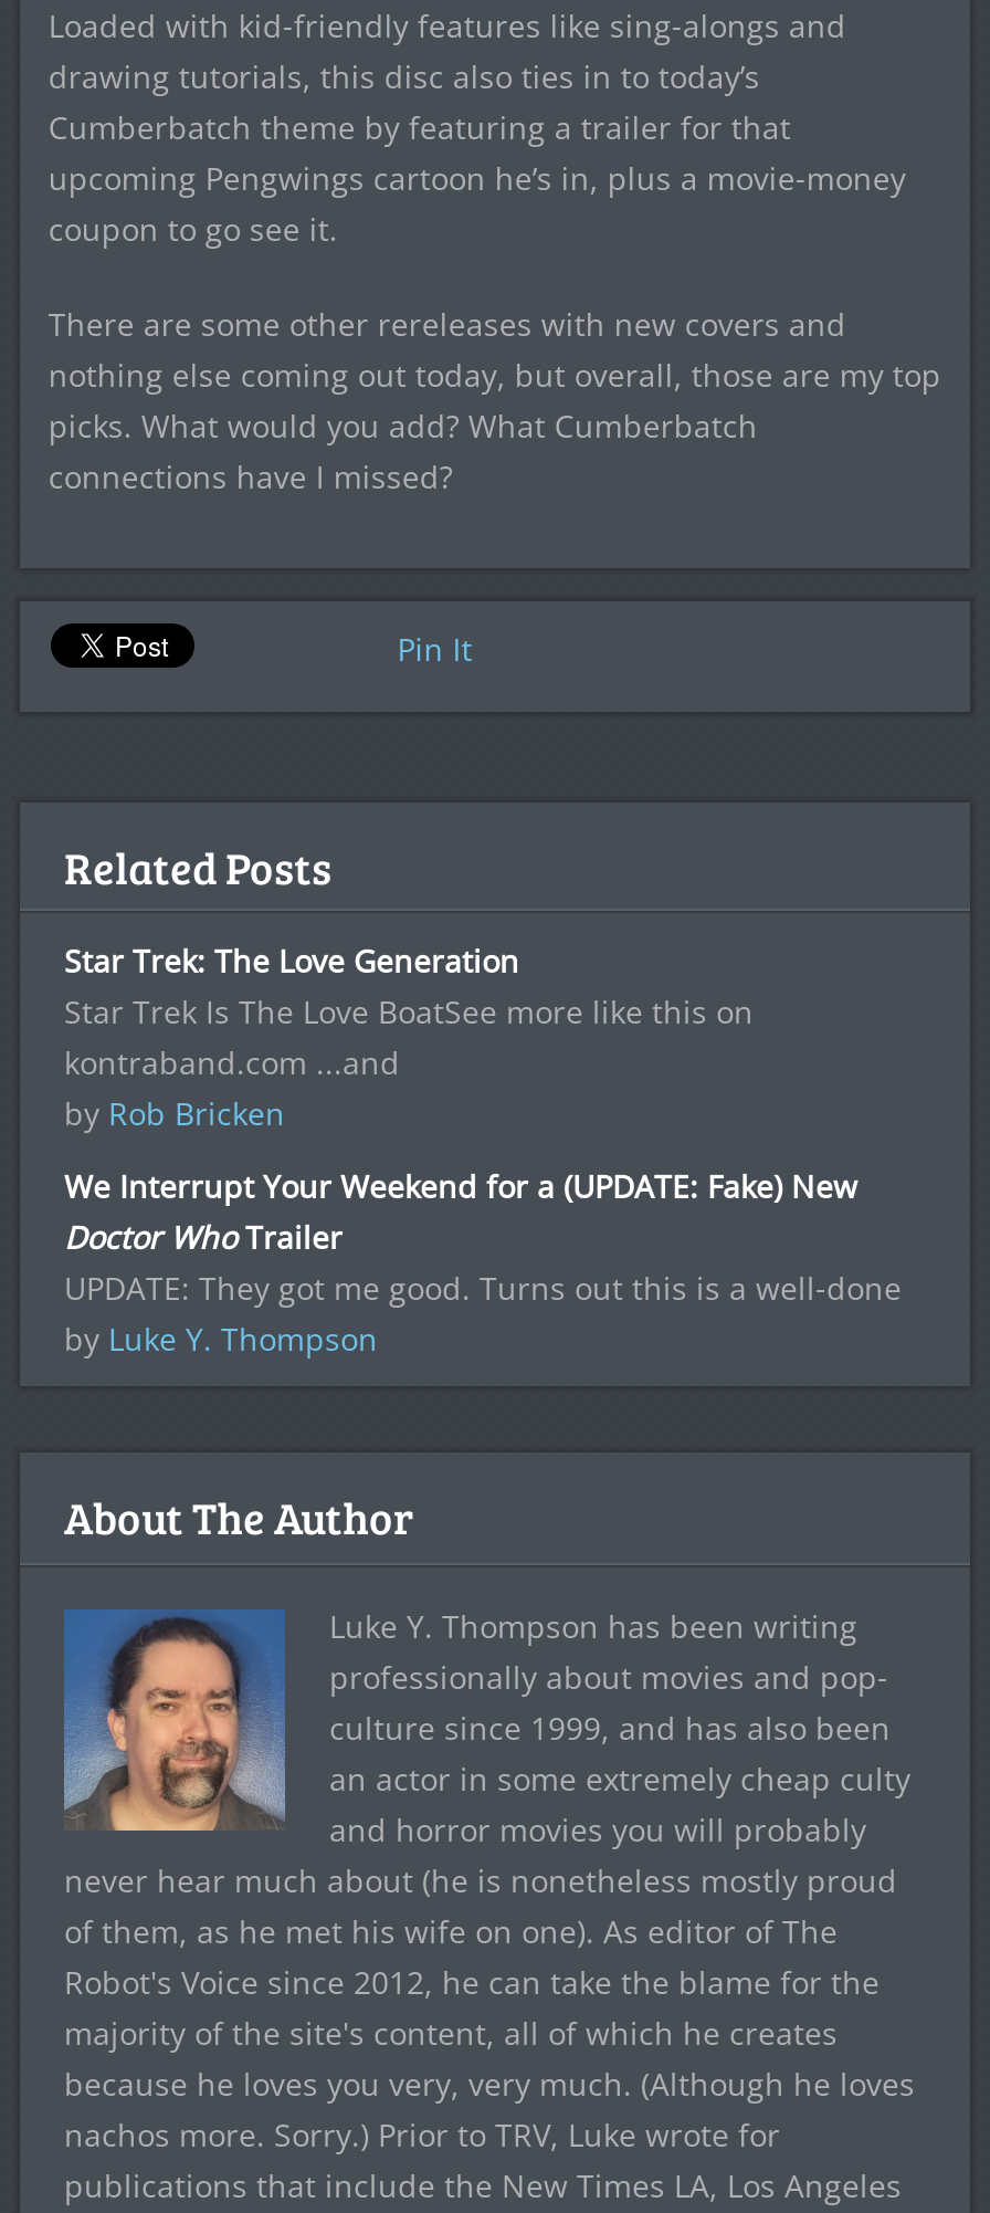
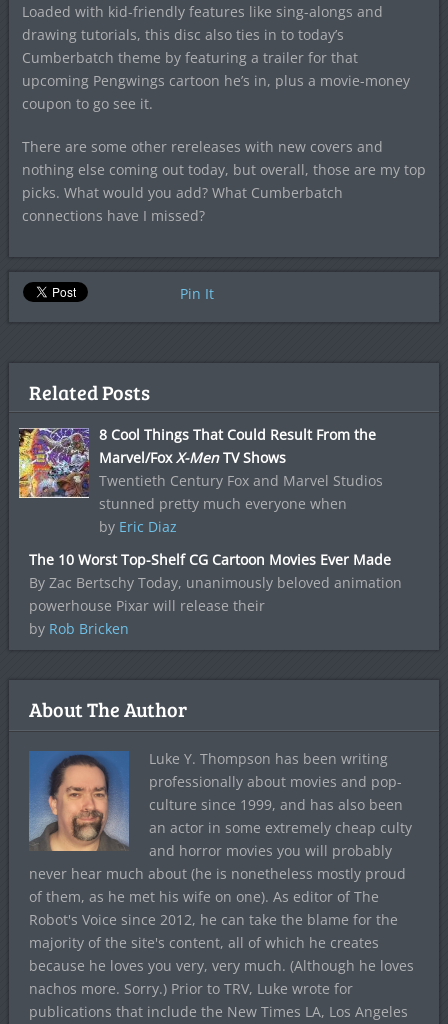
[64,940,754,1083] Star Trek: The Love Generation | Star Trek Is The Love BoatSee more like this on | kontraband.com ...and -> [29,425,402,615] 8 Cool Things That Could Result From the | Marvel/FoxX-Men TV Shows | Twentieth Century Fox and Marvel Studios | stunned pretty much everyone when | by Eric Diaz | The 10 Worst Top-Shelf CG Cartoon Movies Ever Made | By Zac Bertschy Today, unanimously beloved animation | powerhouse Pixar will release their
moved [64,1092,285,1134] -> [29,619,129,638]: by Rob Bricken
[64,1165,902,1360] We Interrupt Your Weekend for a (UPDATE: Fake) New | Doctor WhoTrailer | UPDATE: They got me good. Turns out this is a well-done | by Luke Y. Thompson -> none

